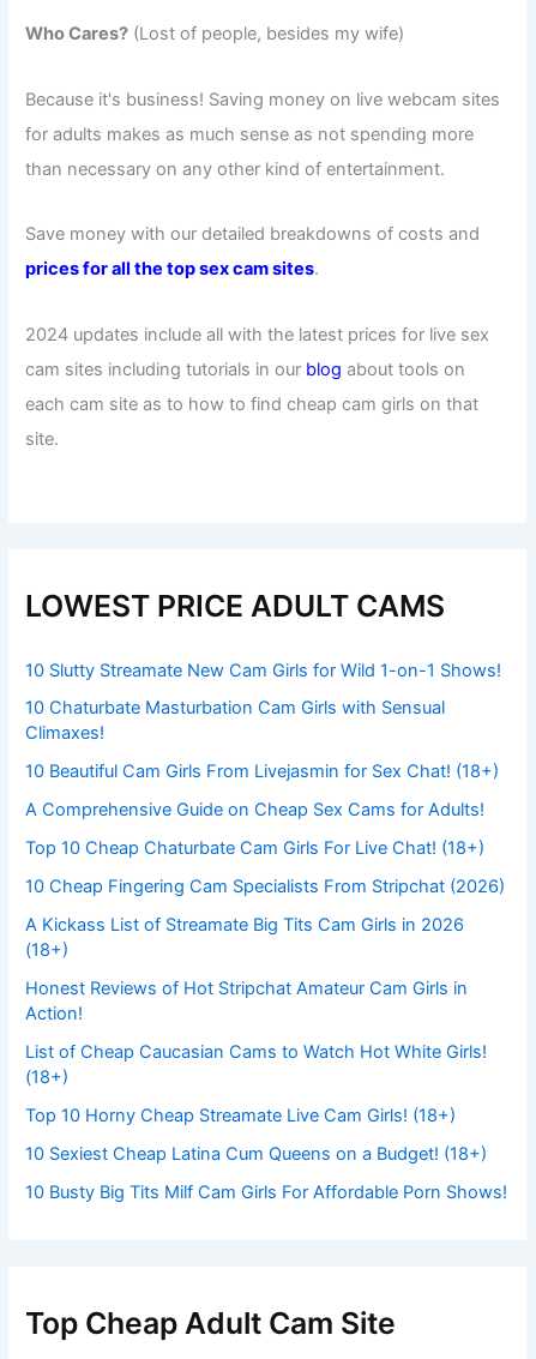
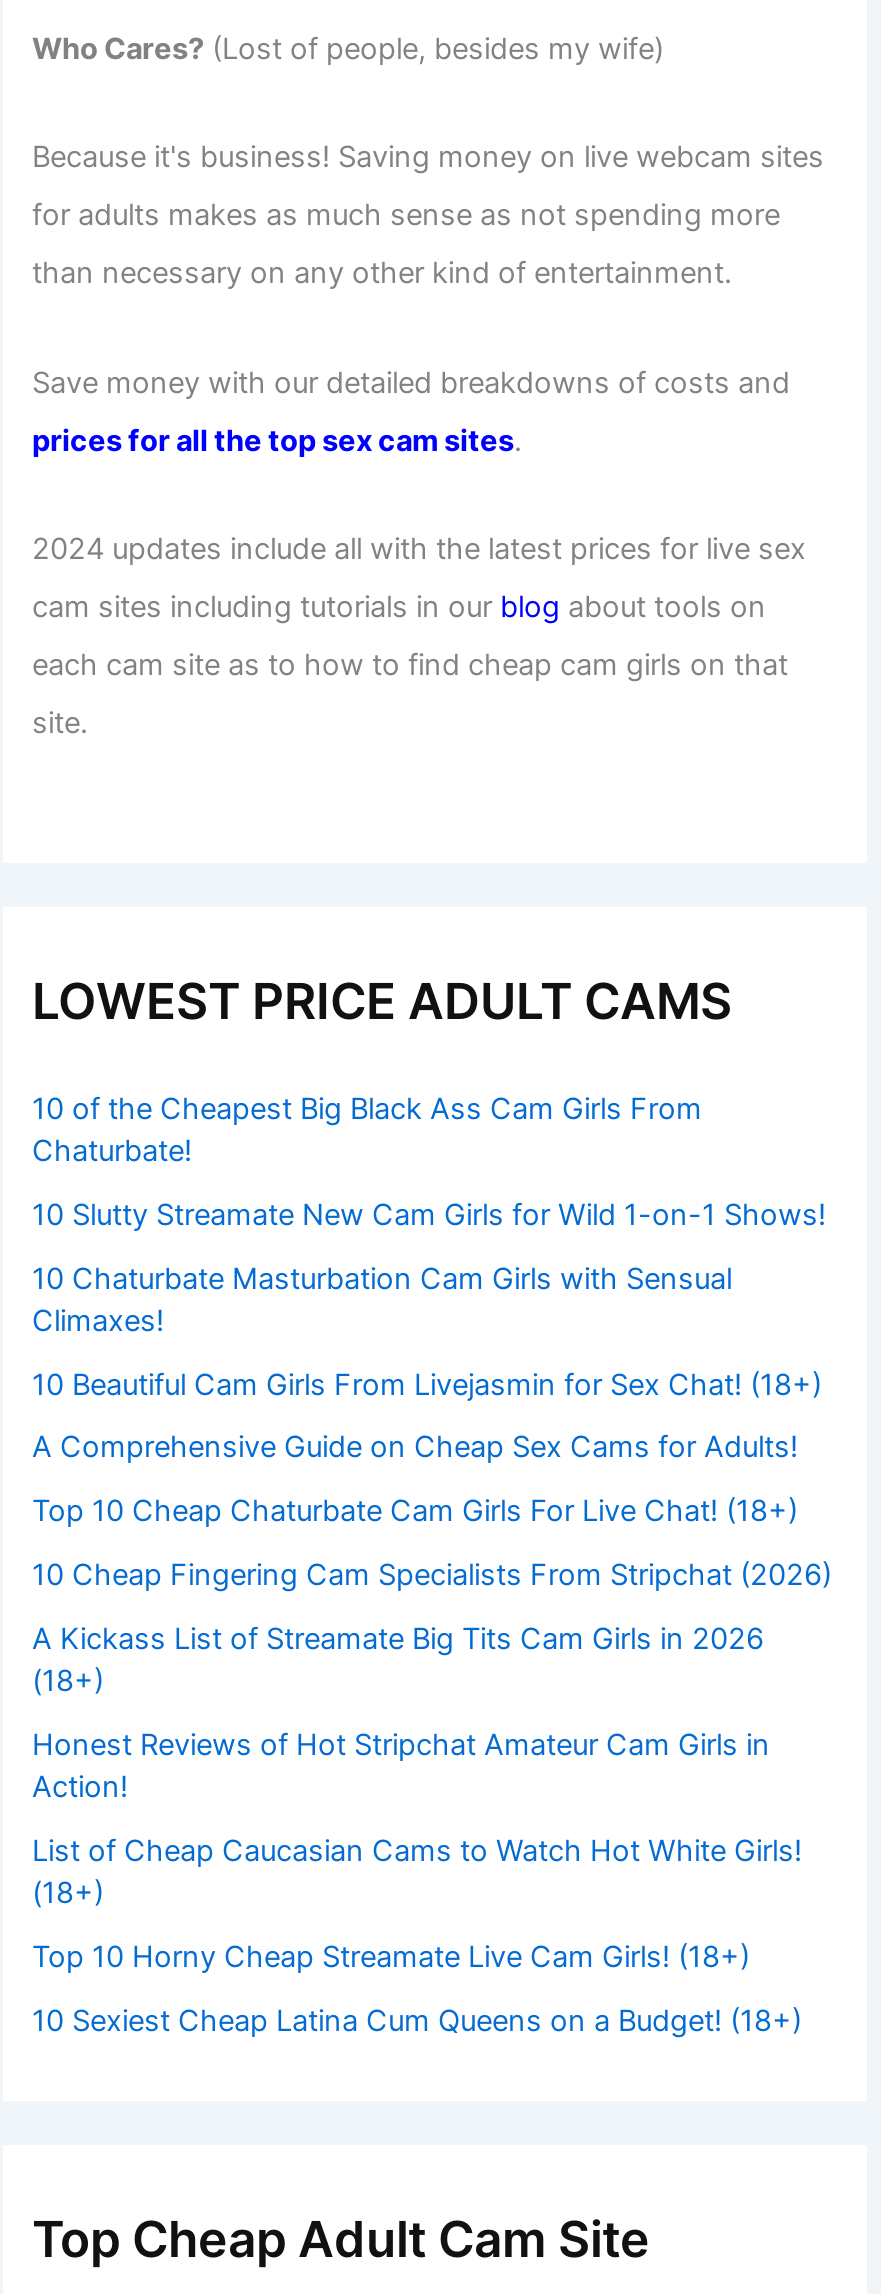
none -> [32,1090,702,1168] 10 of the Cheapest Big Black Ass Cam Girls From | Chaturbate!
moved [26,659,505,1165] -> [32,1196,832,2039]: 10 Slutty Streamate New Cam Girls for Wild 1-on-1 Shows! | 10 Chaturbate Masturbation Cam Girls with Sensual | Climaxes! | ... | Top 10 Horny Cheap Streamate Live Cam Girls! (18+) | 10 Sexiest Cheap Latina Cum Queens on a Budget! (18+)
[26,1181,508,1203] 10 Busty Big Tits Milf Cam Girls For Affordable Porn Shows! -> none

